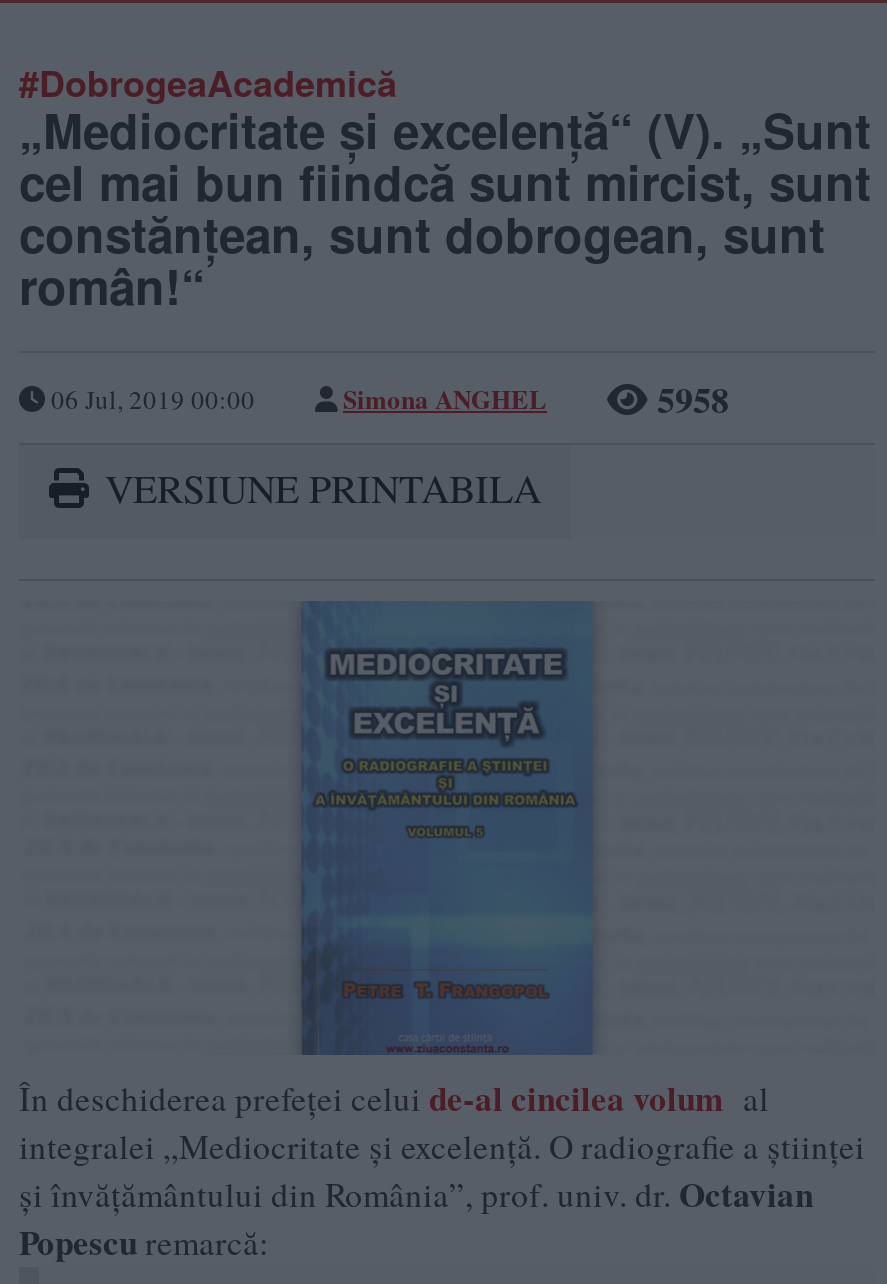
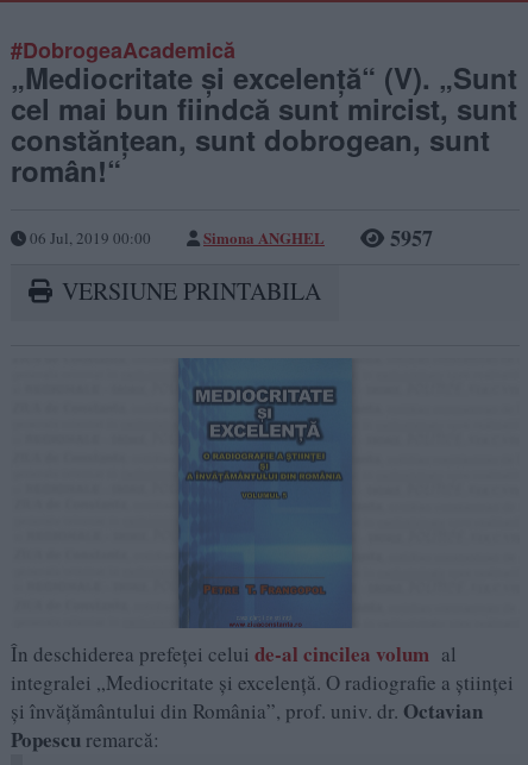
[647,372,729,424] 5958 -> [384,222,433,253] 5957

